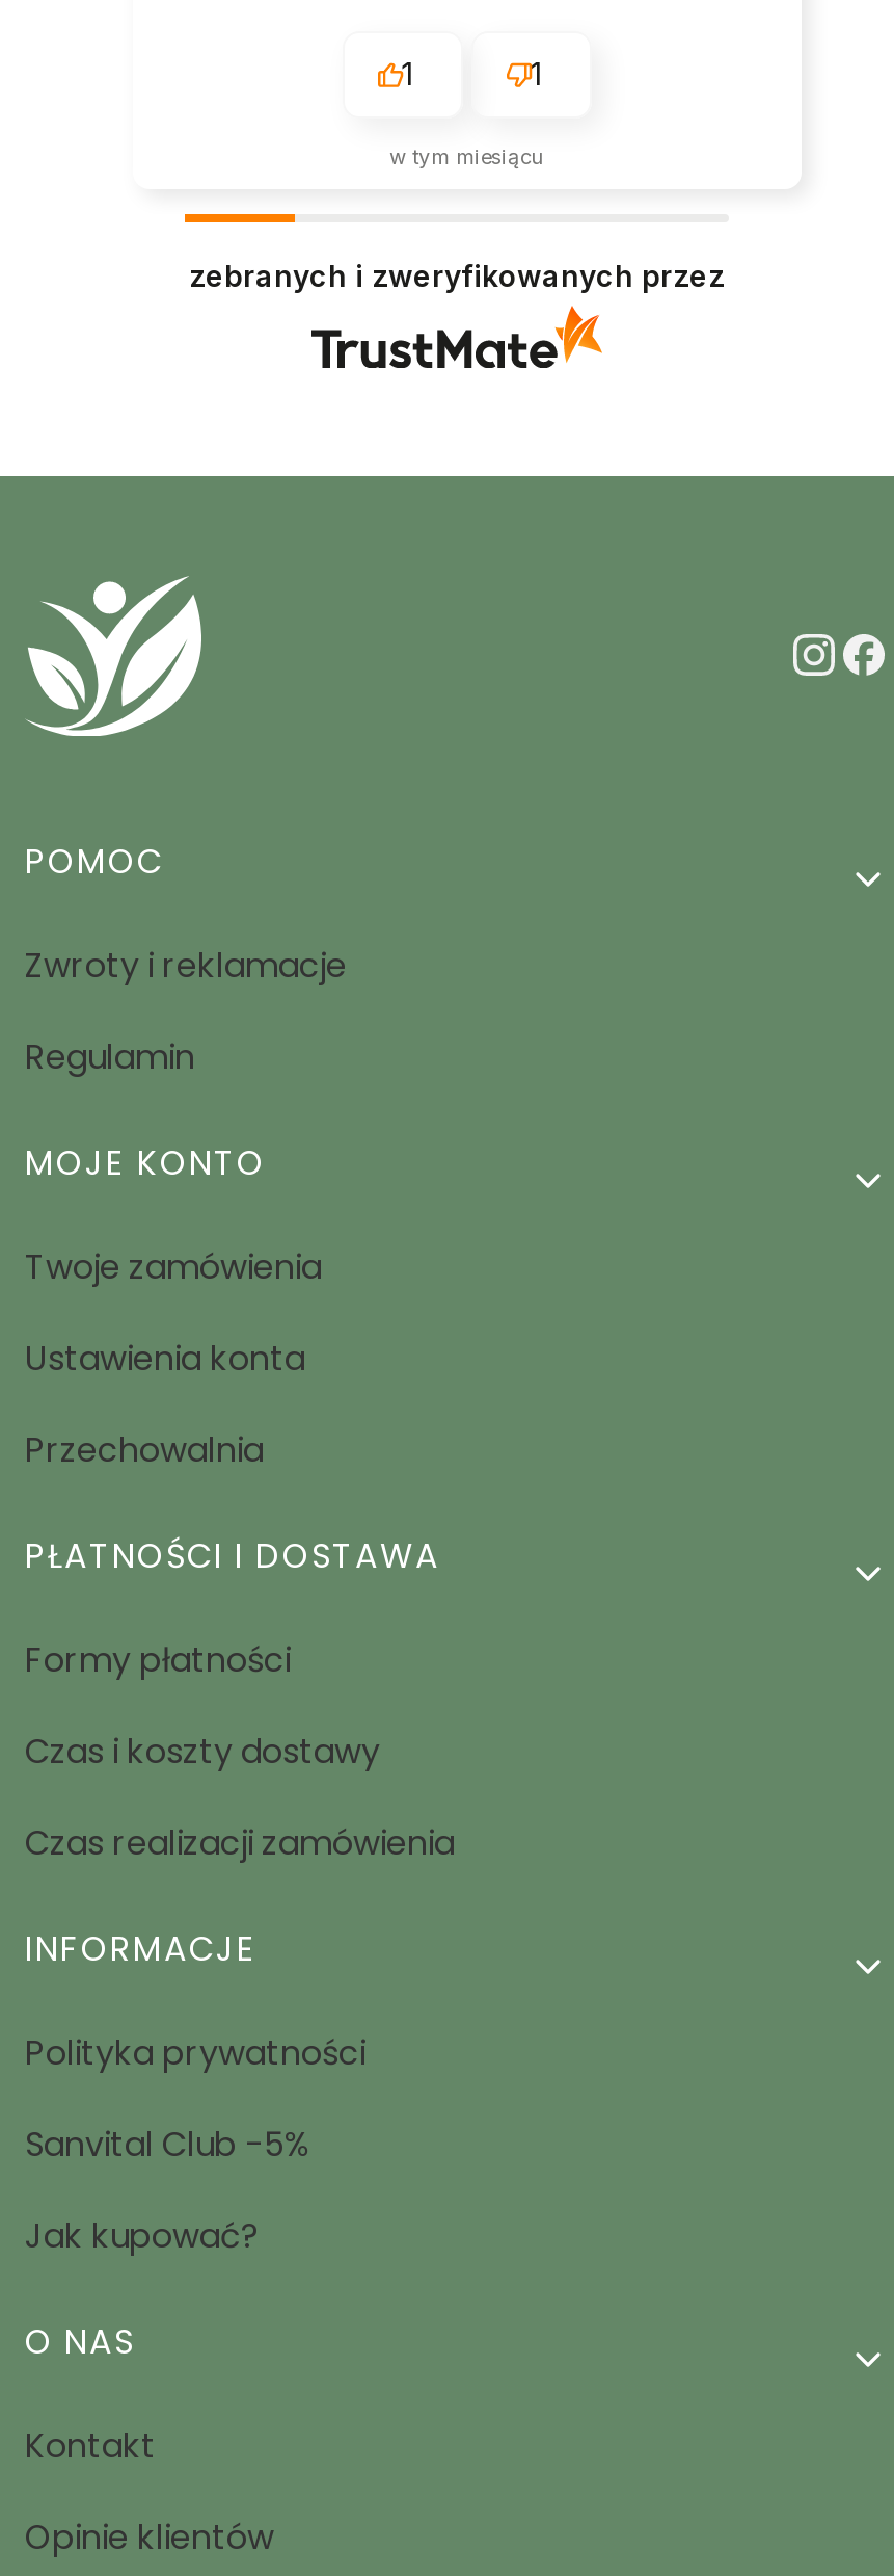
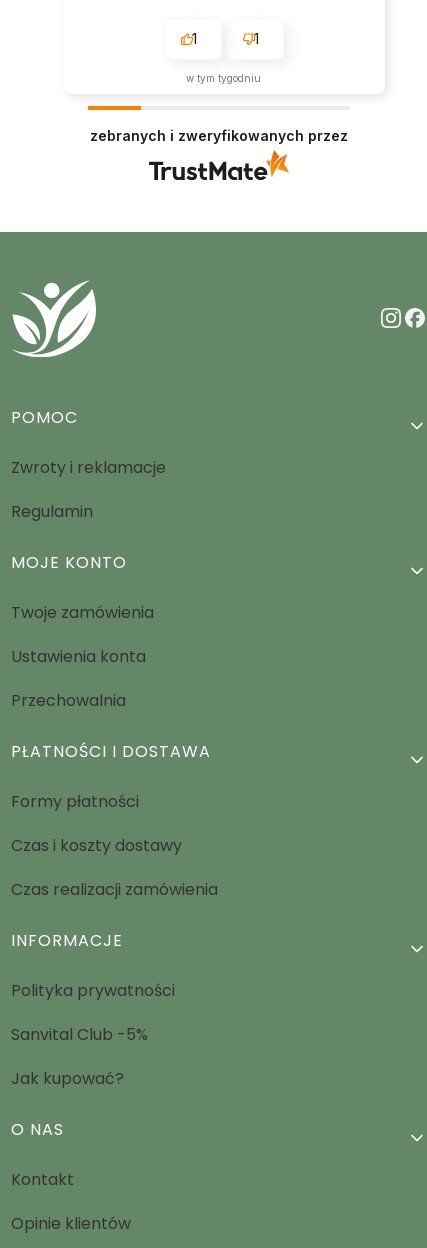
[389,143,545,168] w tym miesiącu -> [186,72,261,84] w tym tygodniu

